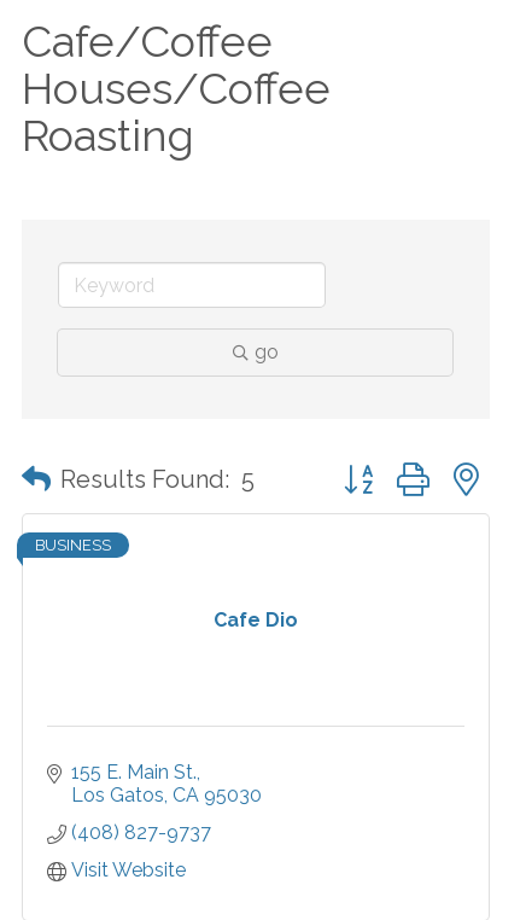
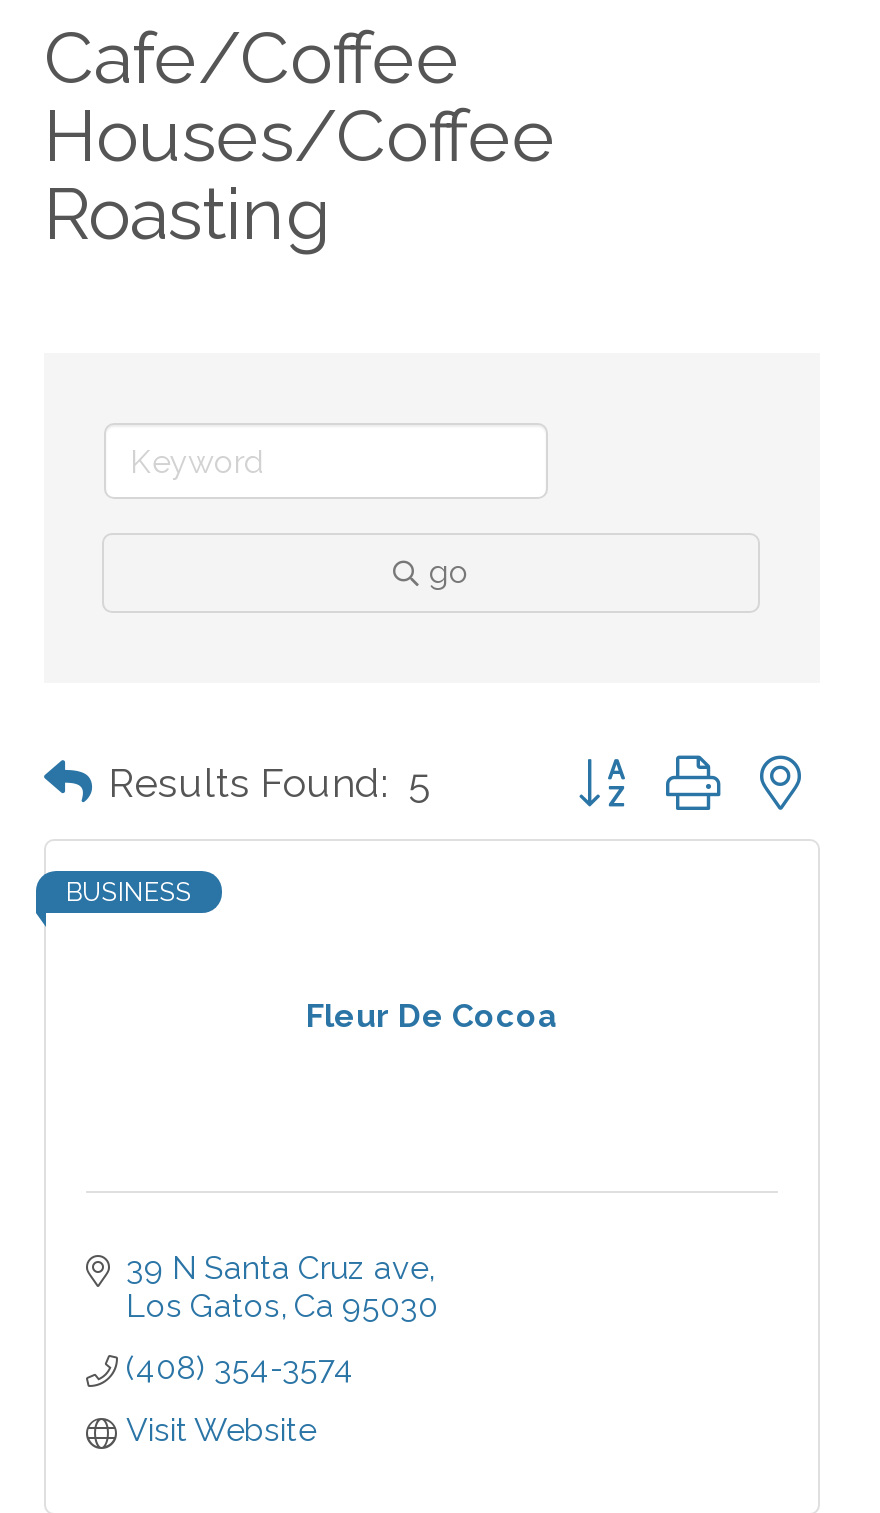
[214,608,298,631] Cafe Dio -> [306,996,558,1034] Fleur De Cocoa
[71,761,262,807] 155 E. Main St. | Los Gatos CA 95030 -> [126,1249,438,1325] 39 N Santa Cruz ave | Los Gatos Ca 95030
[71,821,211,844] (408) 827-9737 -> [126,1349,354,1387] (408) 354-3574

